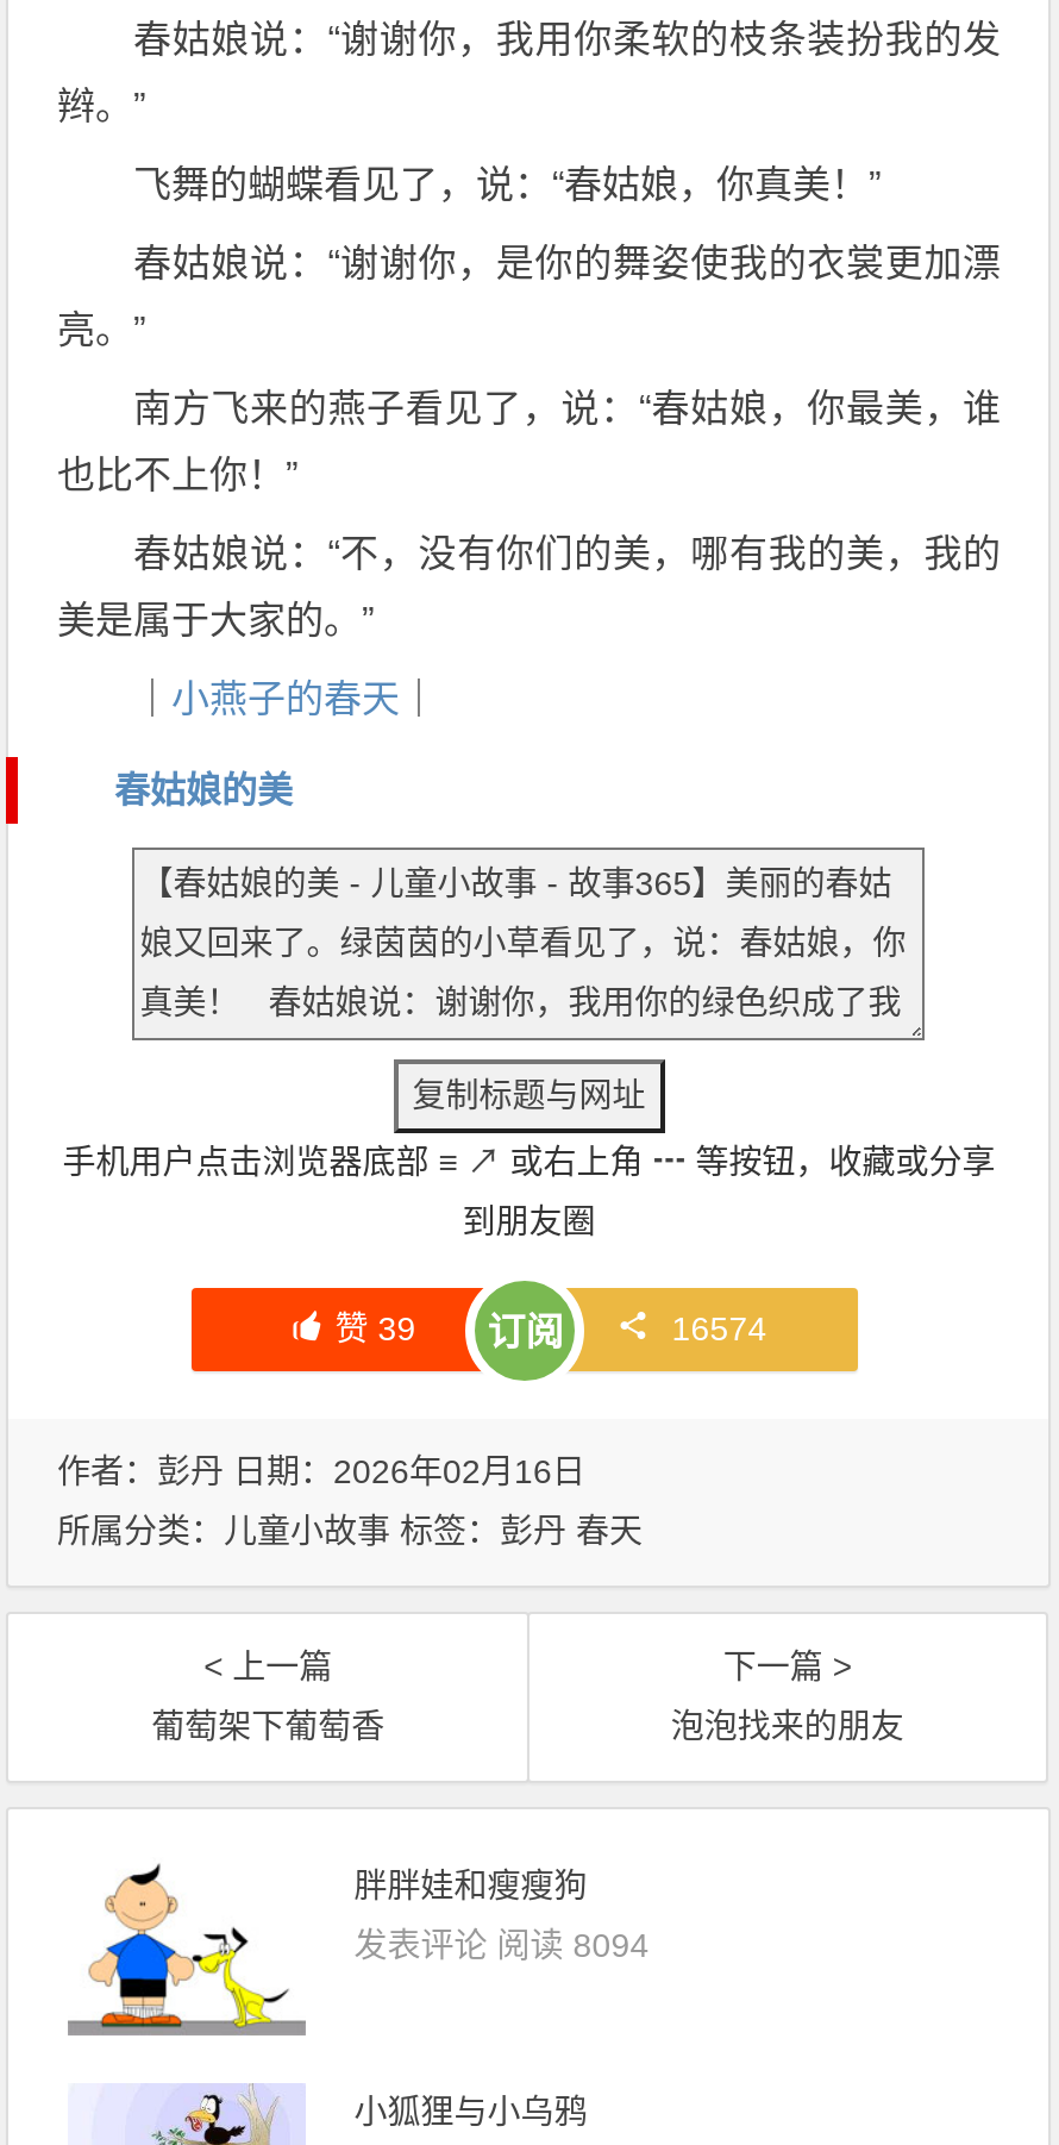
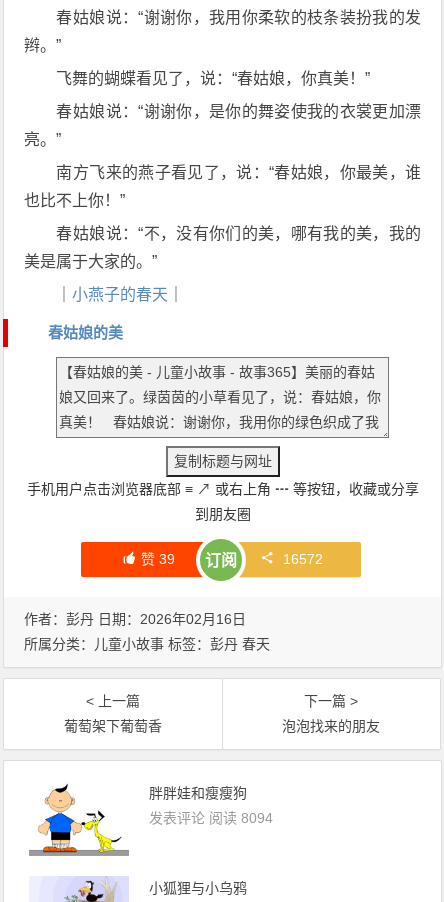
[672,1311,767,1349] 16574 -> [283,551,323,567] 16572

